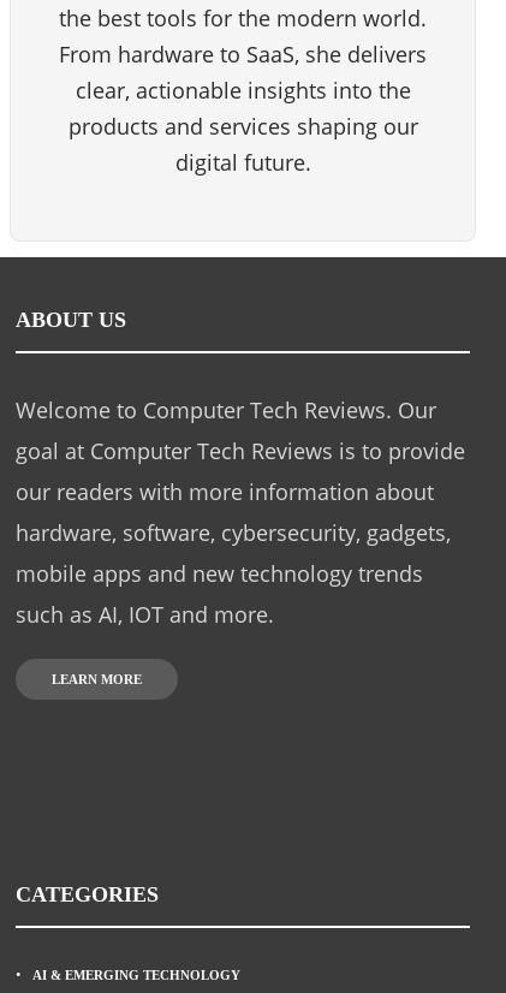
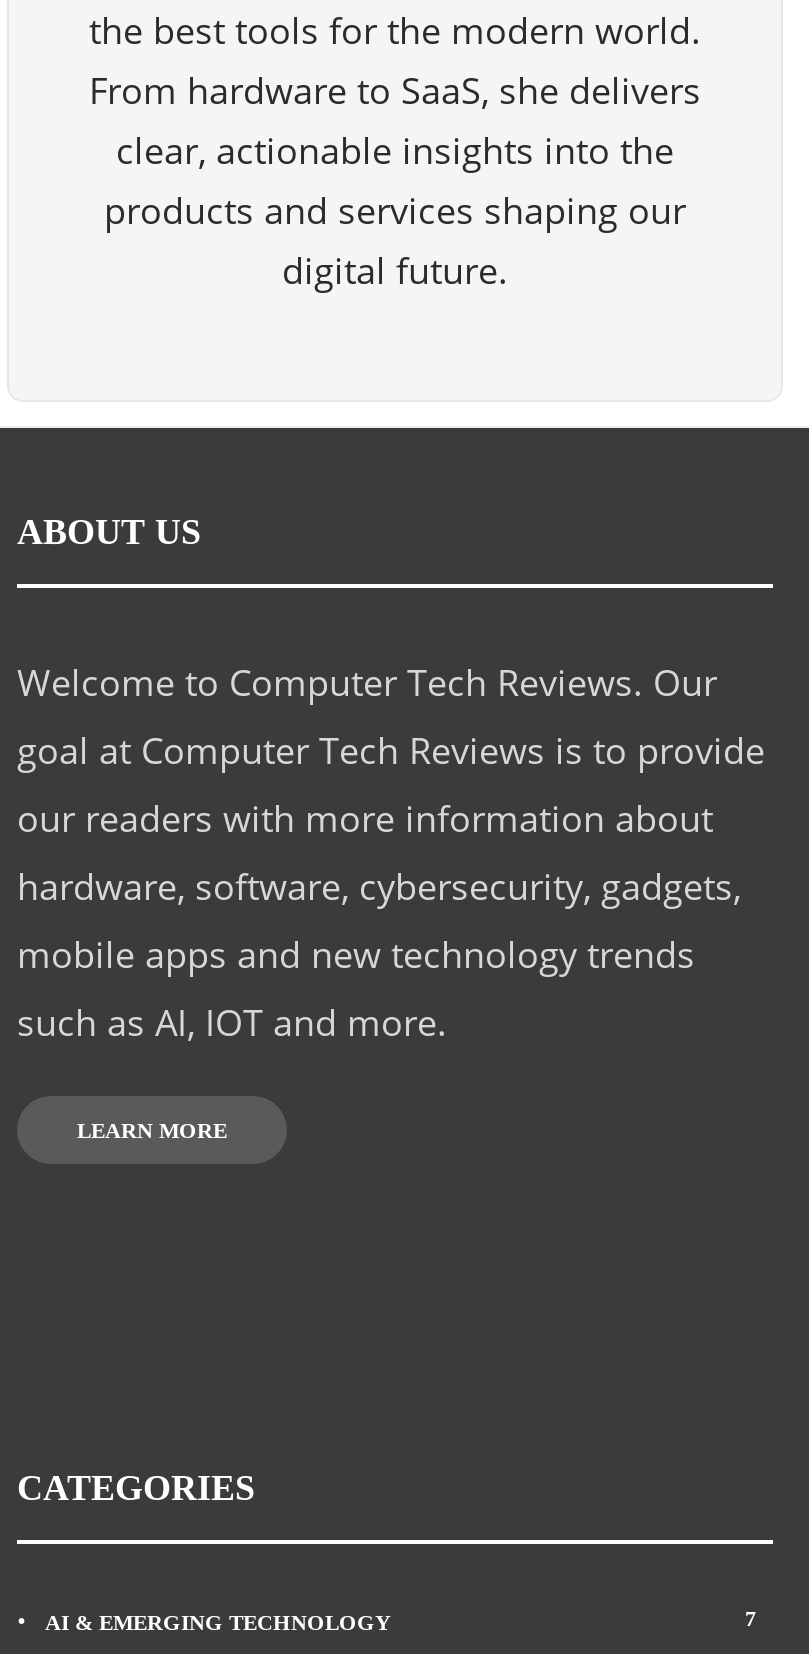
none -> [745,1606,757,1630] 7

